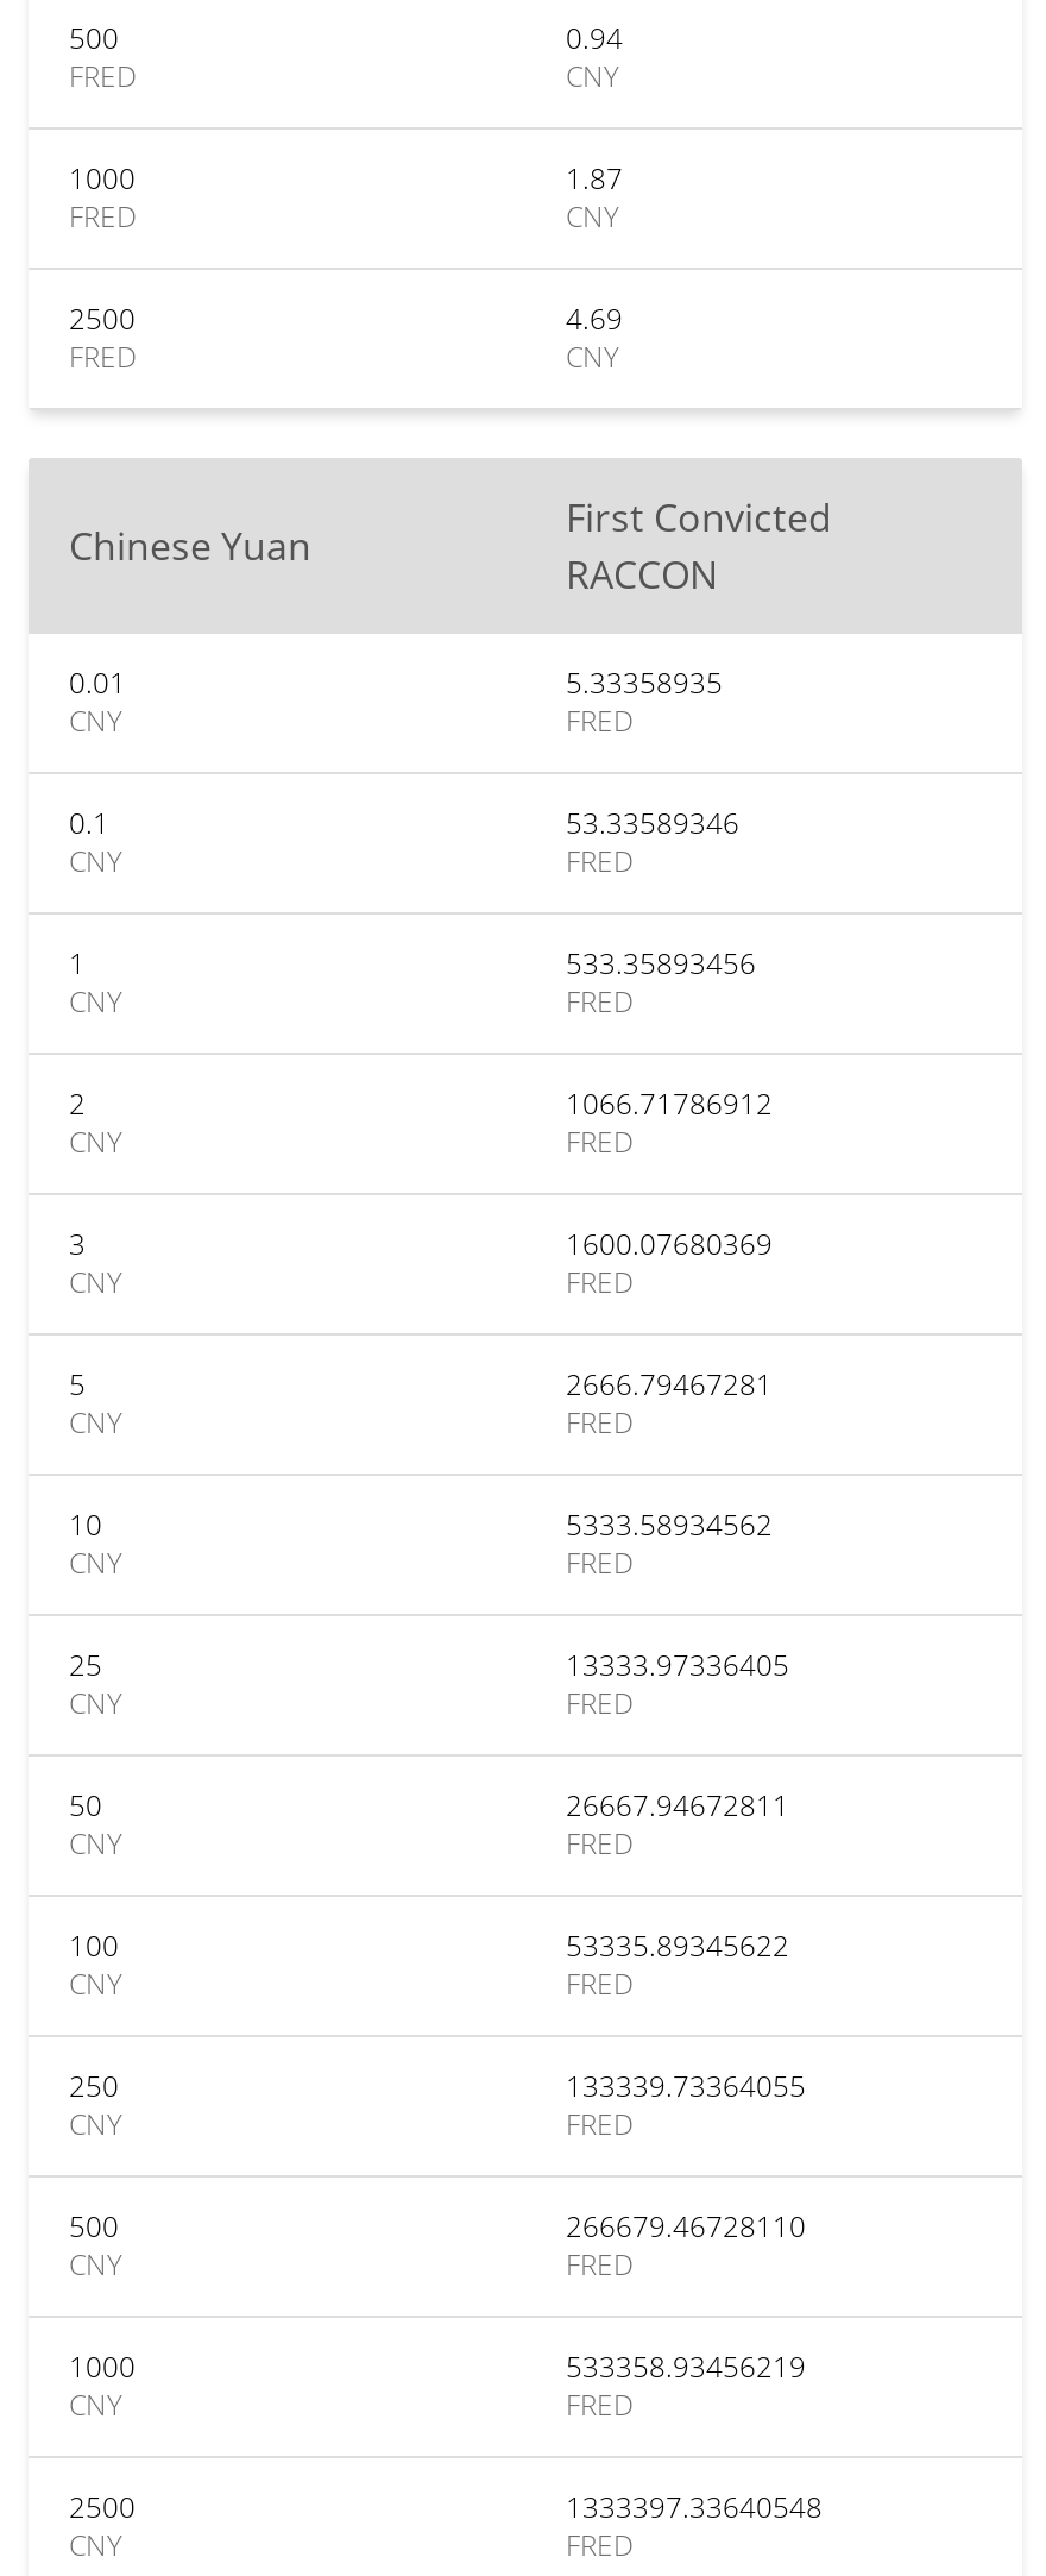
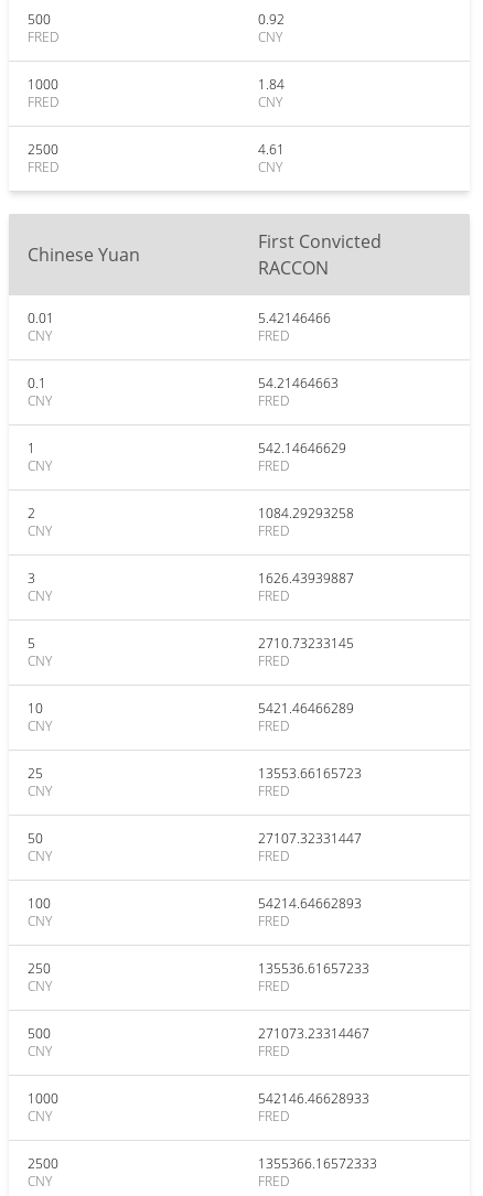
[566,18,623,58] 0.94 -> [258,10,285,29] 0.92
[566,158,623,199] 1.87 -> [258,75,285,94] 1.84
[566,299,623,339] 4.69 -> [258,140,285,159] 4.61
[566,662,723,703] 5.33358935 -> [258,309,331,327] 5.42146466
[566,803,739,843] 53.33589346 -> [258,374,339,392] 54.21464663
[566,943,756,984] 533.35893456 -> [258,439,346,457] 542.14646629
[566,1083,773,1124] 1066.71786912 -> [258,504,354,522] 1084.29293258
[566,1224,773,1264] 1600.07680369 -> [258,569,354,588] 1626.43939887
[566,1364,773,1405] 2666.79467281 -> [258,634,354,653] 2710.73233145
[566,1504,773,1545] 5333.58934562 -> [258,699,354,718] 5421.46466289
[566,1645,789,1685] 13333.97336405 -> [258,764,362,783] 13553.66165723
[566,1785,789,1826] 26667.94672811 -> [258,829,362,848] 27107.32331447
[566,1925,789,1966] 53335.89345622 -> [258,894,362,913] 54214.64662893
[566,2066,806,2106] 133339.73364055 -> [258,959,369,978] 135536.61657233
[566,2206,806,2247] 266679.46728110 -> [258,1024,369,1043] 271073.23314467
[566,2346,806,2387] 533358.93456219 -> [258,1089,369,1108] 542146.46628933
[566,2487,823,2527] 1333397.33640548 -> [258,1154,377,1173] 1355366.16572333

